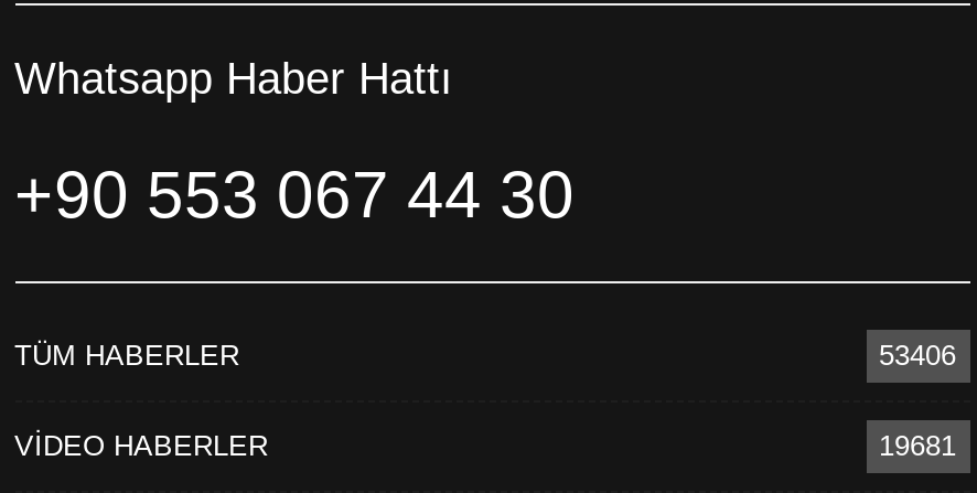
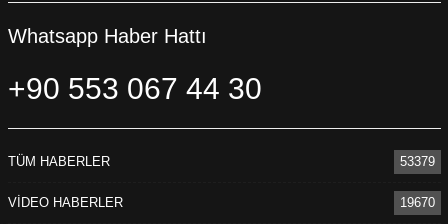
[879,338,956,371] 53406 -> [399,154,434,169] 53379
[879,429,956,462] 19681 -> [399,195,434,210] 19670

